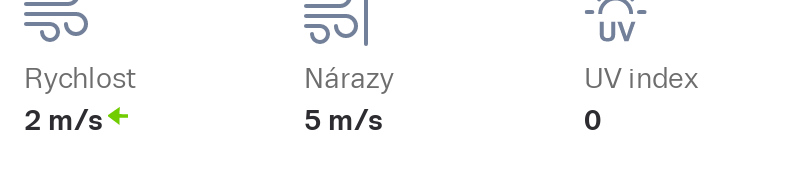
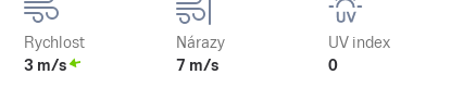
[24,104,102,136] 2 m/s -> [24,57,66,74] 3 m/s
[304,104,382,136] 5 m/s -> [176,57,218,74] 7 m/s

